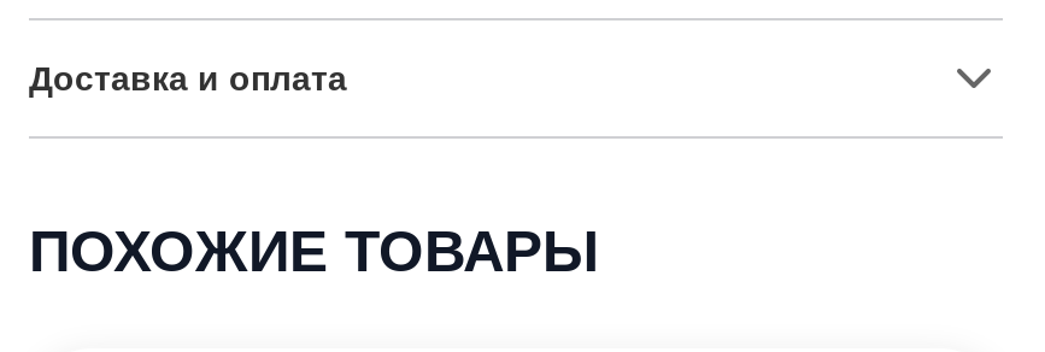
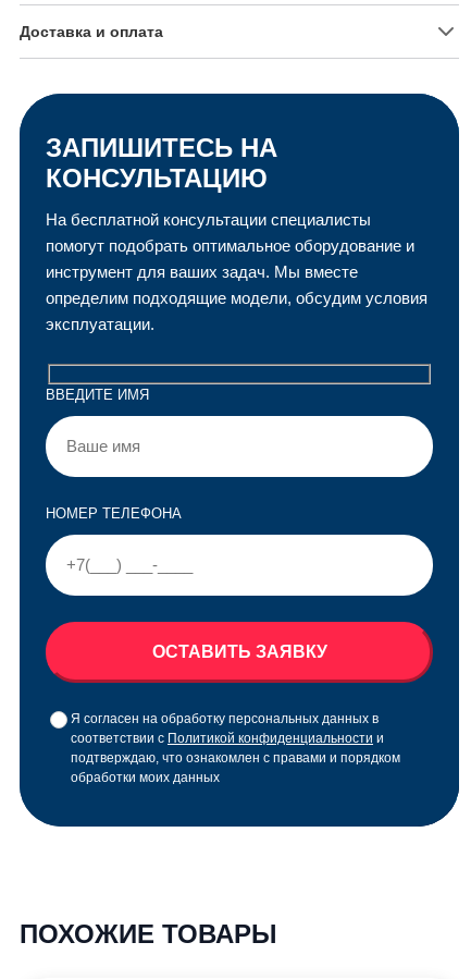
none -> [18,93,460,828] [image] | ЗАПИШИТЕСЬ НА | КОНСУЛЬТАЦИЮ | На бесплатной консультации специалисты | помогут подобрать оптимальное оборудование и | инструмент для ваших задач. Мы вместе | определим подходящие модели, обсудим условия | эксплуатации.
none -> [46,386,149,402] ВВЕДИТЕ ИМЯ
none -> [46,505,182,521] НОМЕР ТЕЛЕФОНА
none -> [71,711,400,785] Я согласен на обработку персональных данных в | соответствии с Политикой конфиденциальности и | подтверждаю, что ознакомлен с правами и порядком | обработки моих данных
none -> [152,642,327,661] ОСТАВИТЬ ЗАЯВКУ

